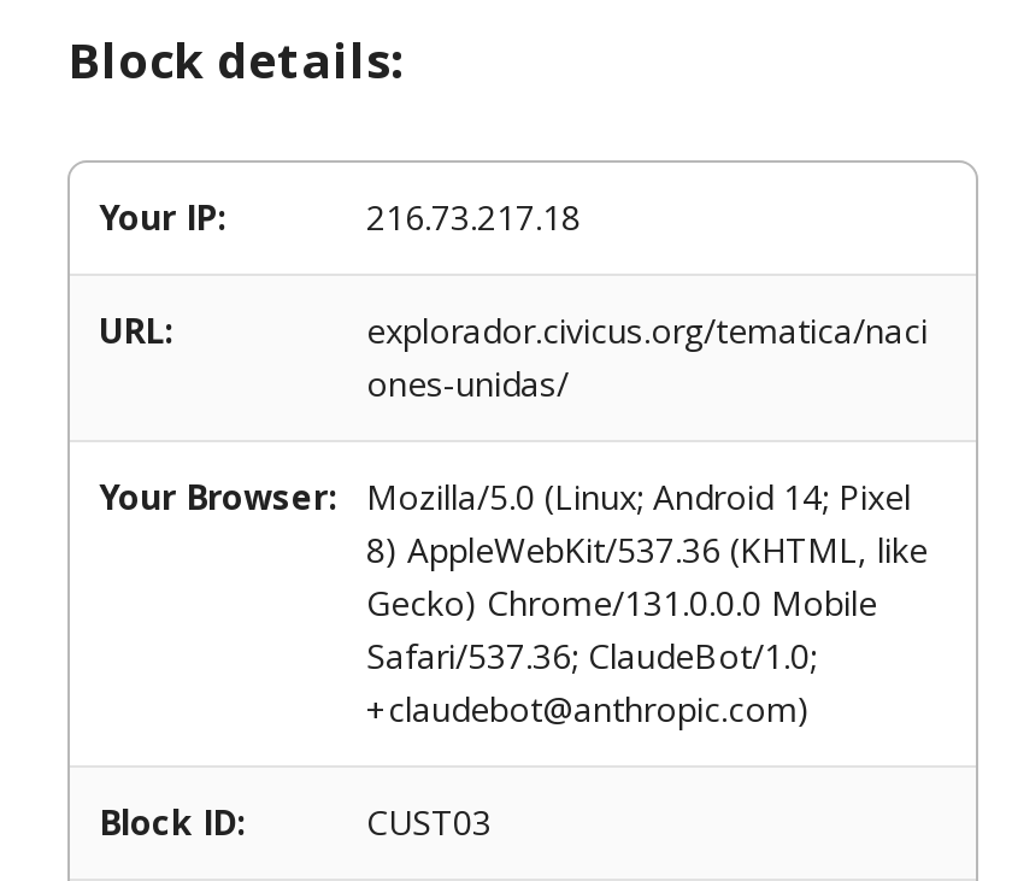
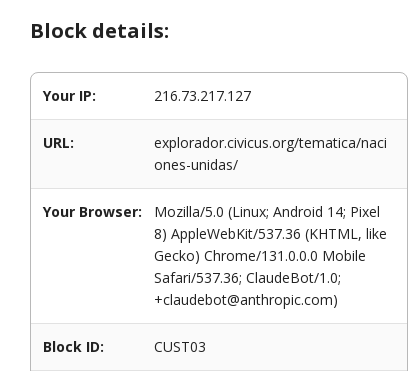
[366,194,581,240] 216.73.217.18 -> [154,86,251,105] 216.73.217.127

